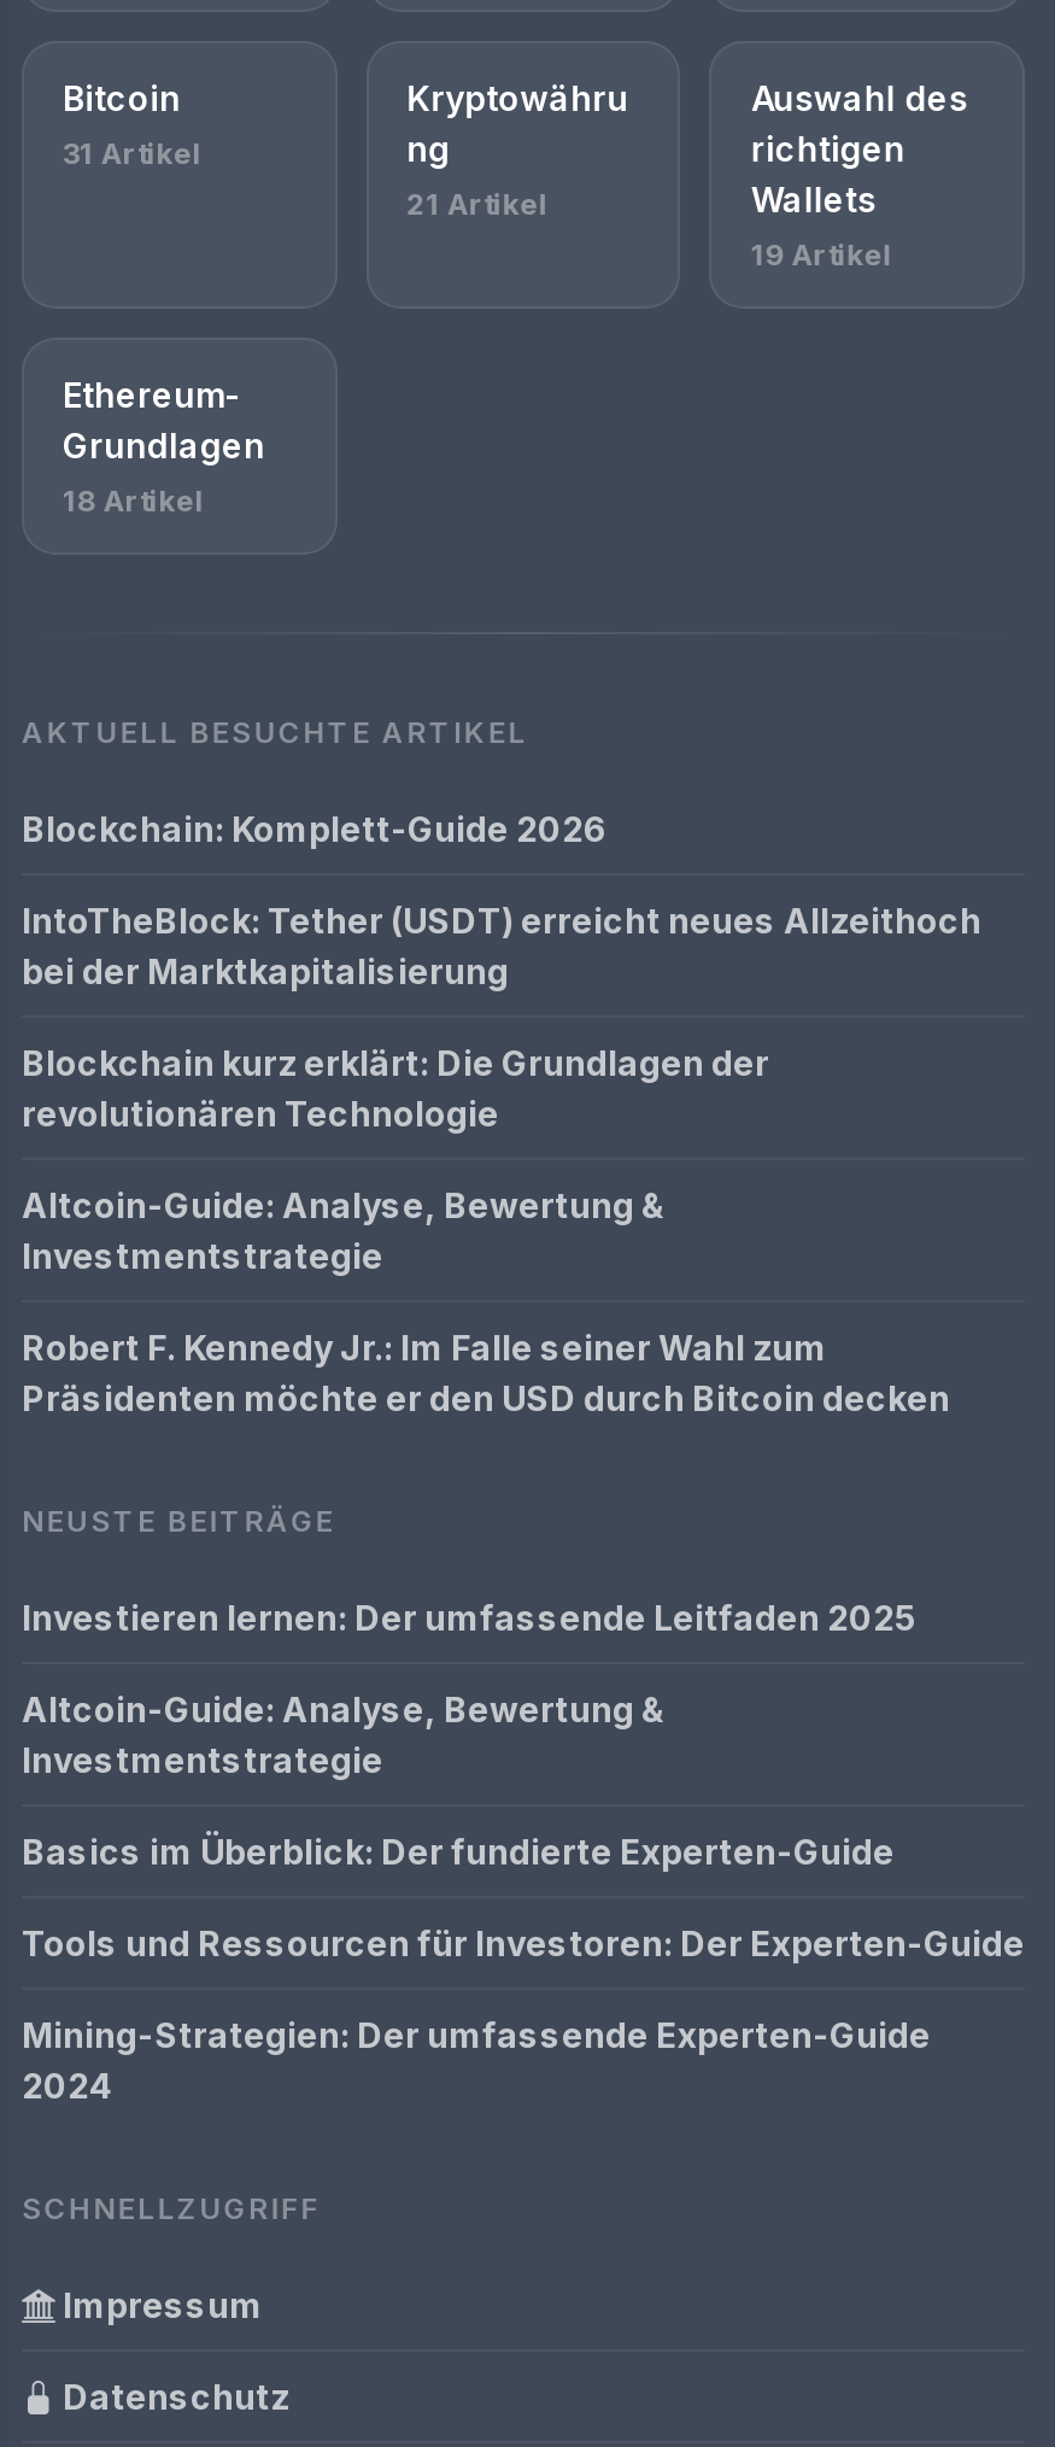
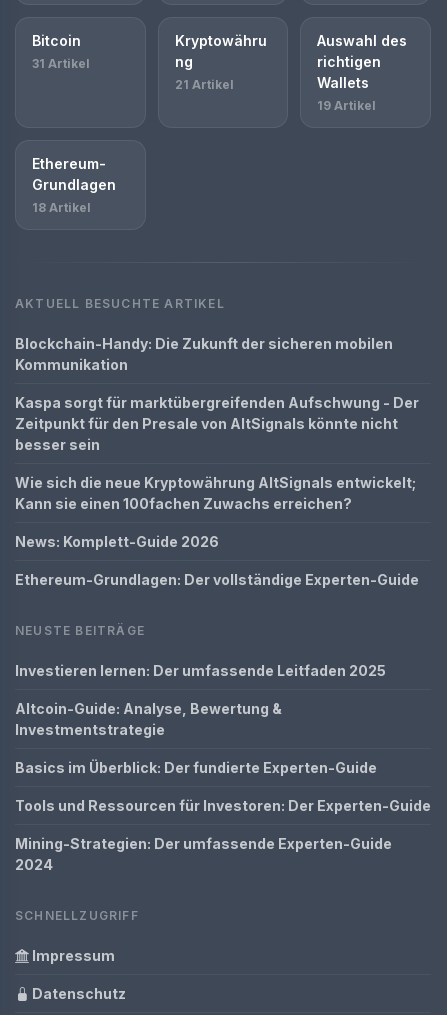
[22,808,608,849] Blockchain: Komplett-Guide 2026 -> [15,335,393,373] Blockchain-Handy: Die Zukunft der sicheren mobilen | Kommunikation
[22,900,981,992] IntoTheBlock: Tether (USDT) erreicht neues Allzeithoch | bei der Marktkapitalisierung -> [15,394,419,453] Kaspa sorgt für marktübergreifenden Aufschwung - Der | Zeitpunkt für den Presale von AltSignals könnte nicht | besser sein
[22,1042,769,1134] Blockchain kurz erklärt: Die Grundlagen der | revolutionären Technologie -> [15,474,416,512] Wie sich die neue Kryptowährung AltSignals entwickelt; | Kann sie einen 100fachen Zuwachs erreichen?
[22,1185,666,1276] Altcoin-Guide: Analyse, Bewertung & | Investmentstrategie -> [15,533,219,550] News: Komplett-Guide 2026
[22,1327,950,1419] Robert F. Kennedy Jr.: Im Falle seiner Wahl zum | Präsidenten möchte er den USD durch Bitcoin decken -> [15,571,419,588] Ethereum-Grundlagen: Der vollständige Experten-Guide

